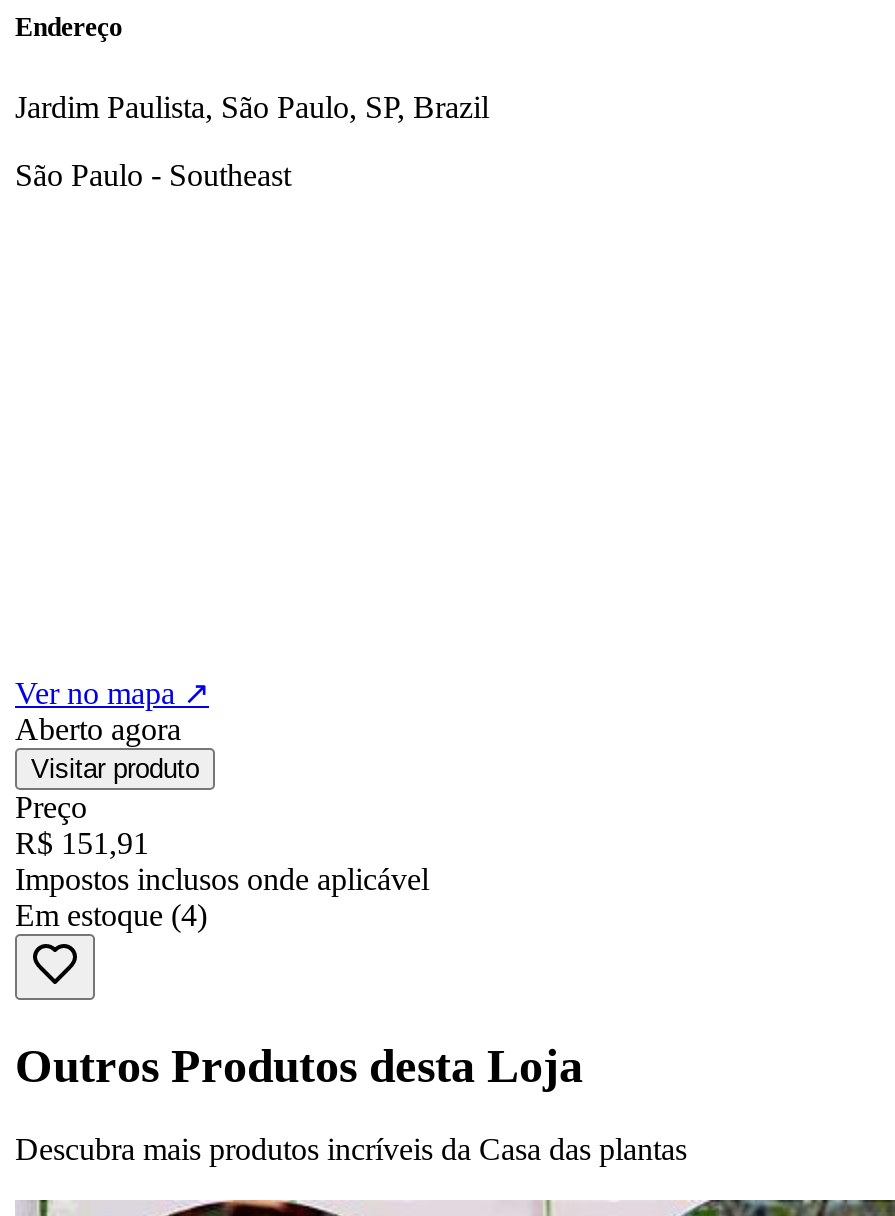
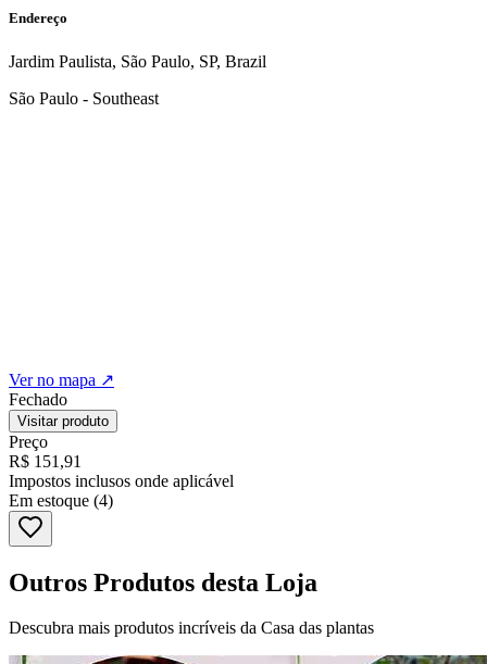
[15,711,181,745] Aberto agora -> [9,390,67,408] Fechado

